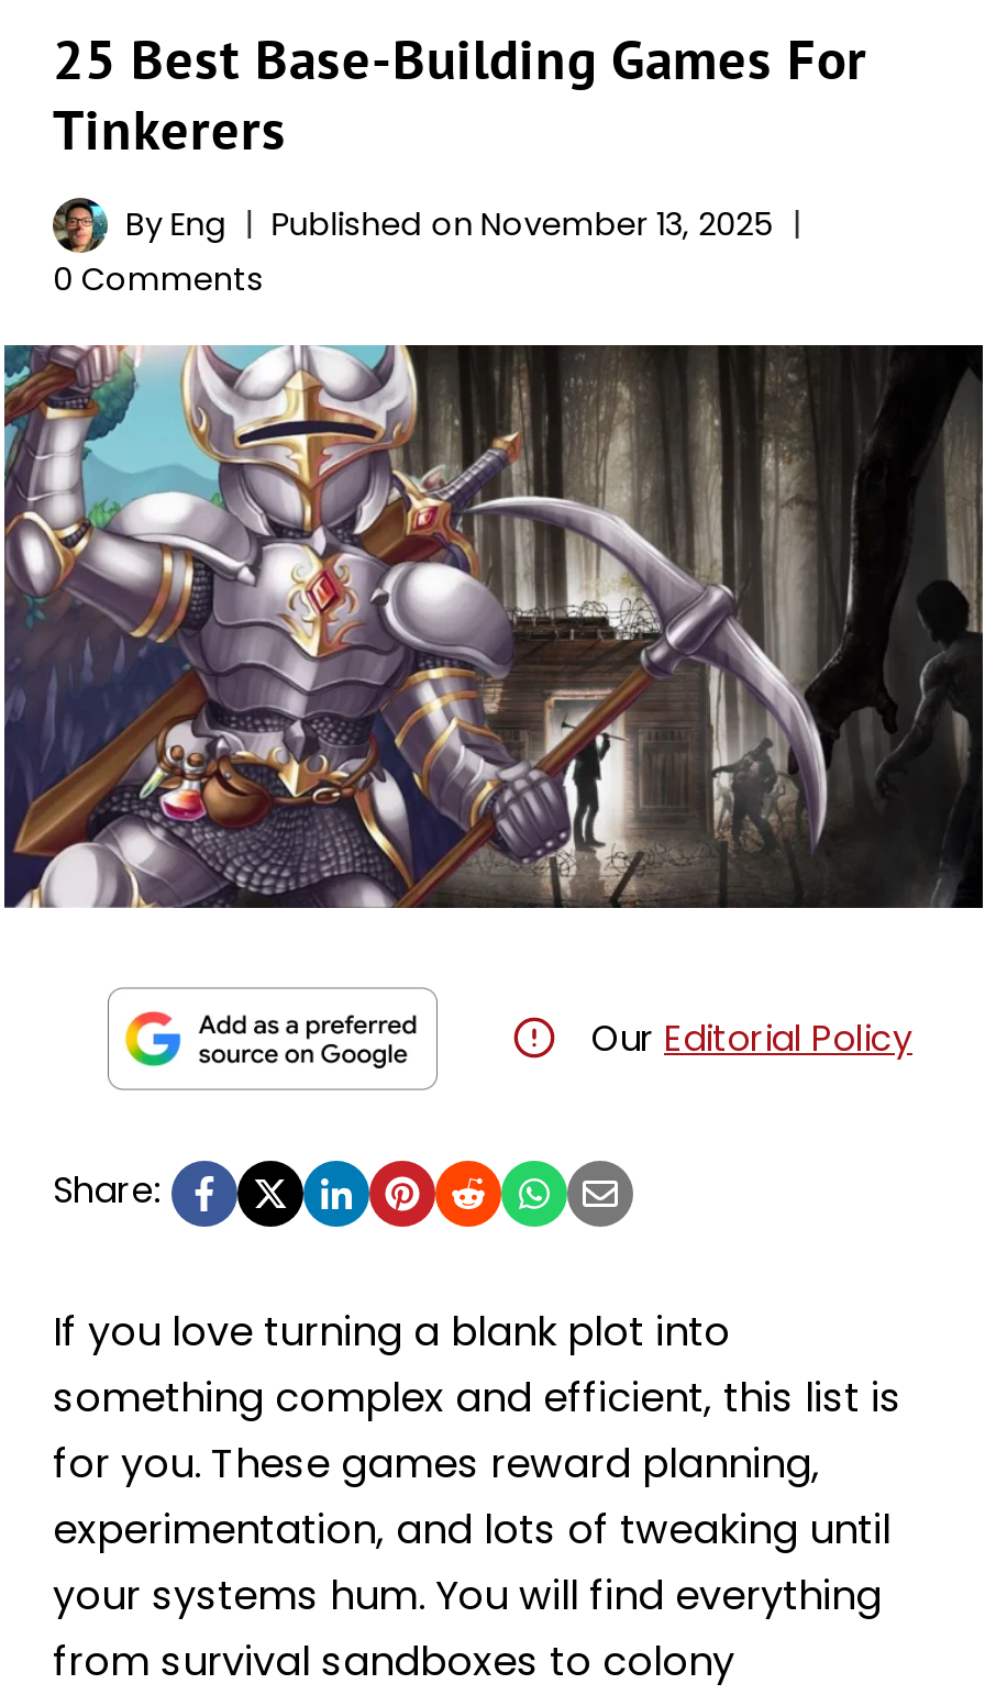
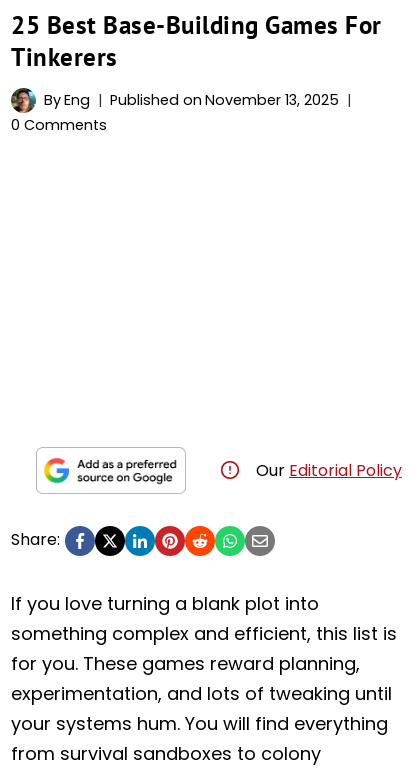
[7,343,978,910] [image] -> none

